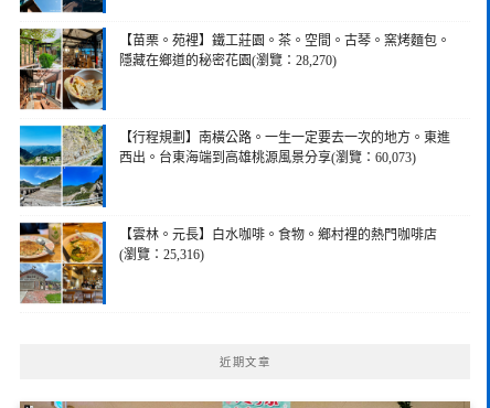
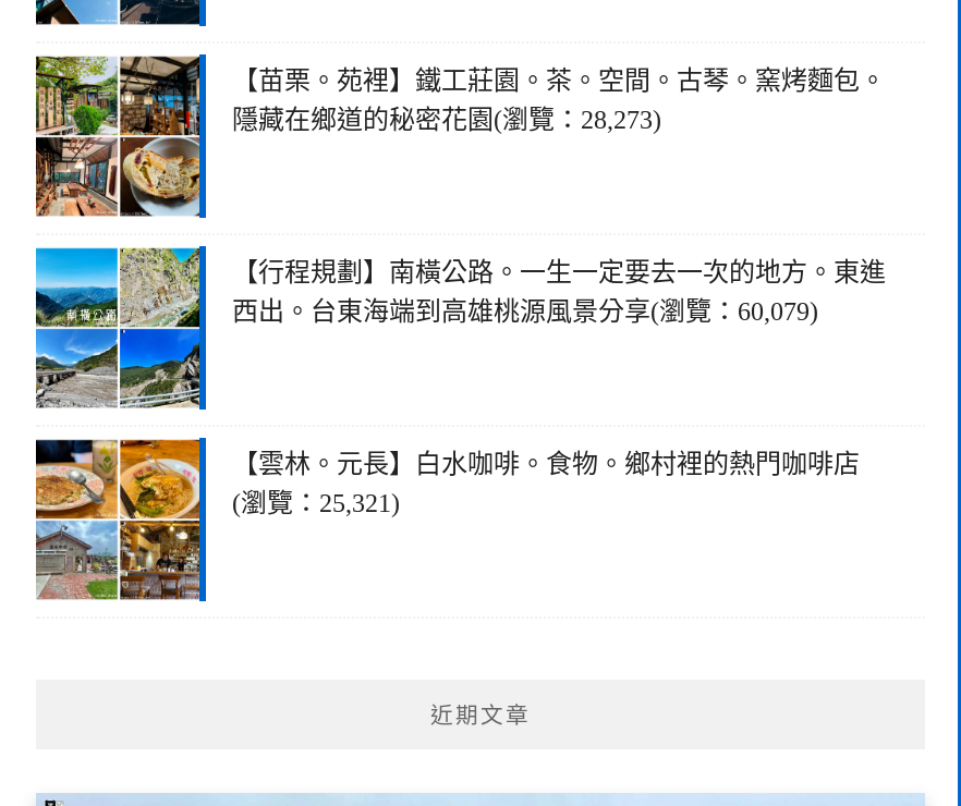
[119,53,337,68] 隱藏在鄉道的秘密花園(瀏覽：28,270) -> [232,105,661,135] 隱藏在鄉道的秘密花園(瀏覽：28,273)
[119,150,416,165] 西出。台東海端到高雄桃源風景分享(瀏覽：60,073) -> [232,296,818,327] 西出。台東海端到高雄桃源風景分享(瀏覽：60,079)
[119,247,204,262] (瀏覽：25,316) -> [232,488,400,518] (瀏覽：25,321)

